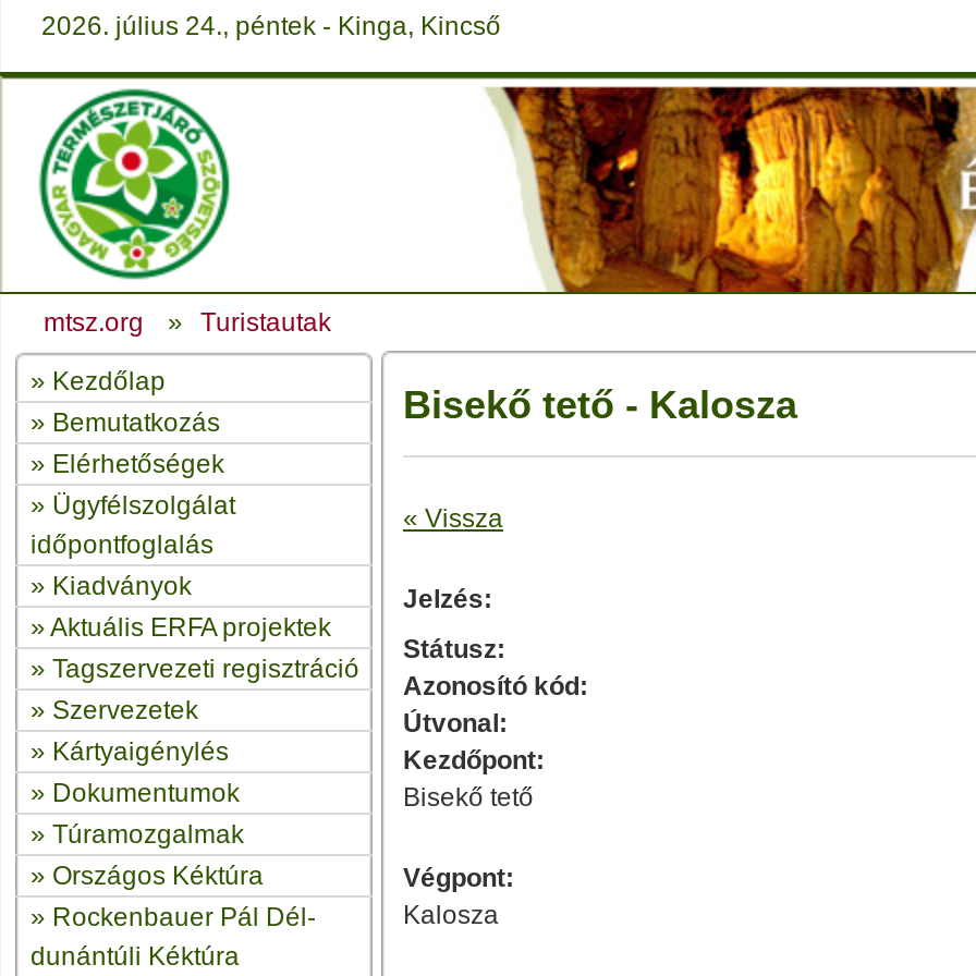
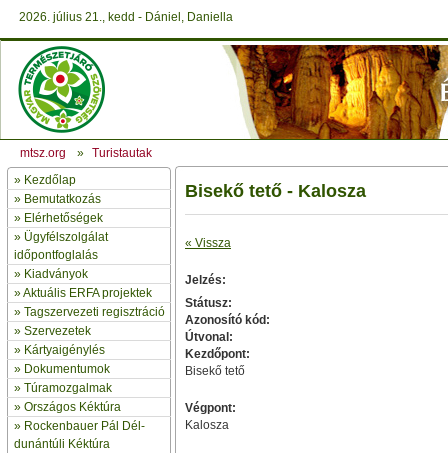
[41,11,501,41] 2026. július 24., péntek - Kinga, Kincső -> [19,10,233,24] 2026. július 21., kedd - Dániel, Daniella

